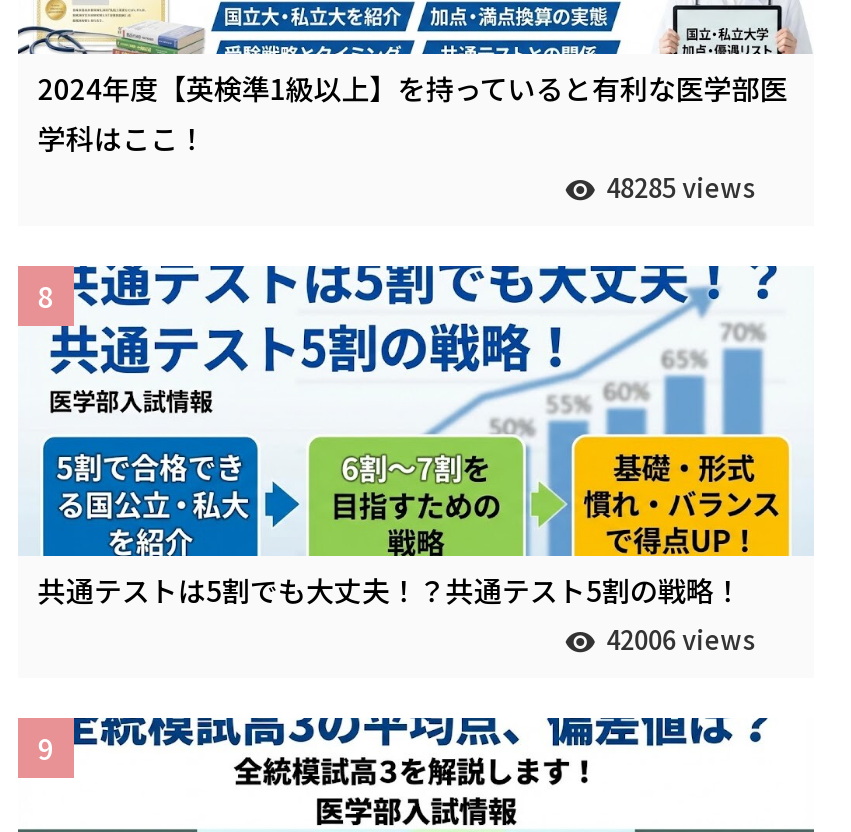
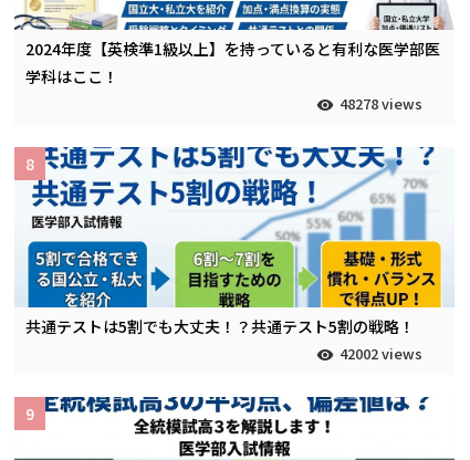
[606,167,756,205] 48285 views -> [340,93,423,114] 48278 views
[606,619,756,657] 42006 views -> [340,342,423,363] 42002 views

